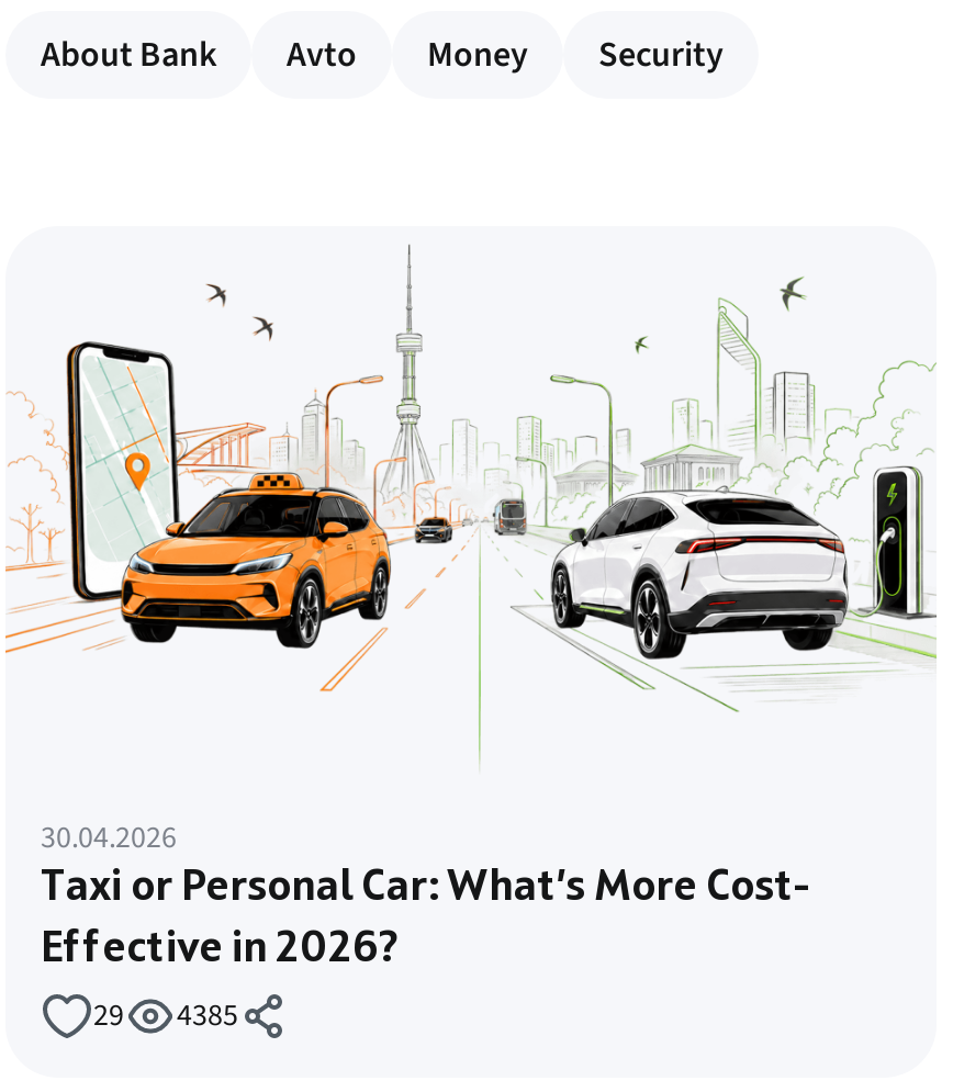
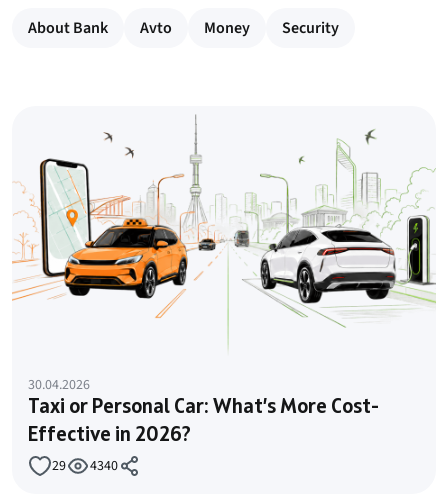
[93,995,238,1039] 29 4385 -> [52,456,118,476] 29 4340

